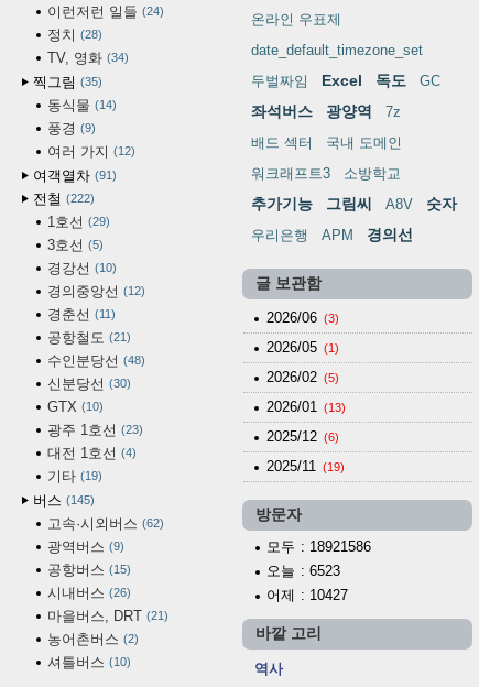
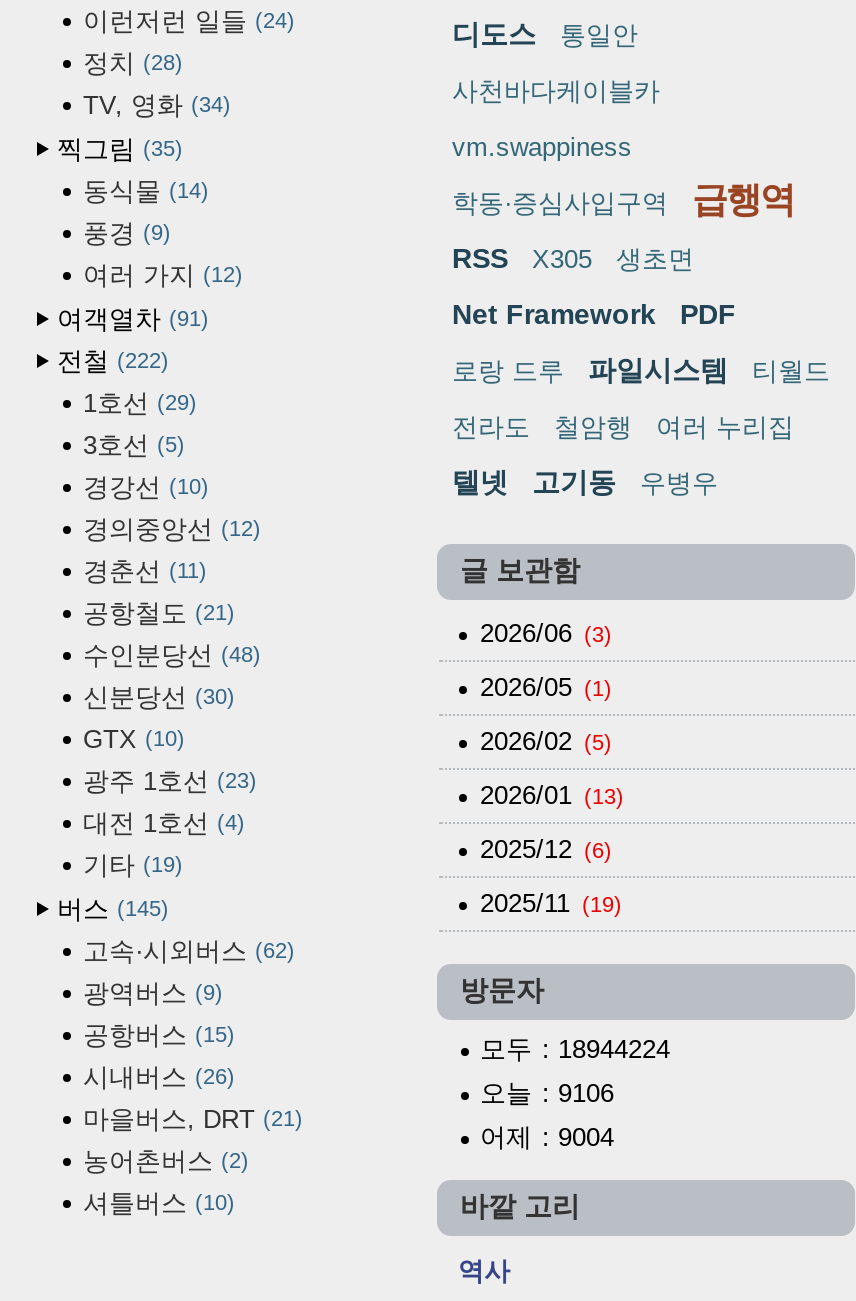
[251,11,456,243] 온라인 우표제 | date_default_timezone_set | 두벌짜임 | Excel | 독도 | GC | 좌석버스 | 광양역 | 7z | 배드 섹터 | 국내 도메인 | 워크래프트3 | 소방학교 | 추가기능 | 그림씨 | A8V | 숫자 | 우리은행 | APM | 경의선 -> [452,18,830,498] 디도스 | 통일안 | 사천바다케이블카 | vm.swappiness | 학동·증심사입구역 | 급행역 | RSS | X305 | 생초면 | Net Framework | PDF | 로랑 드루 | 파일시스템 | 티월드 | 전라도 | 철암행 | 여러 누리집 | 텔넷 | 고기동 | 우병우
[266,538,371,555] 모두 : 18921586 -> [480,1034,670,1064] 모두 : 18944224
[266,563,340,579] 오늘 : 6523 -> [480,1078,614,1108] 오늘 : 9106
[266,587,347,603] 어제 : 10427 -> [480,1122,614,1152] 어제 : 9004

